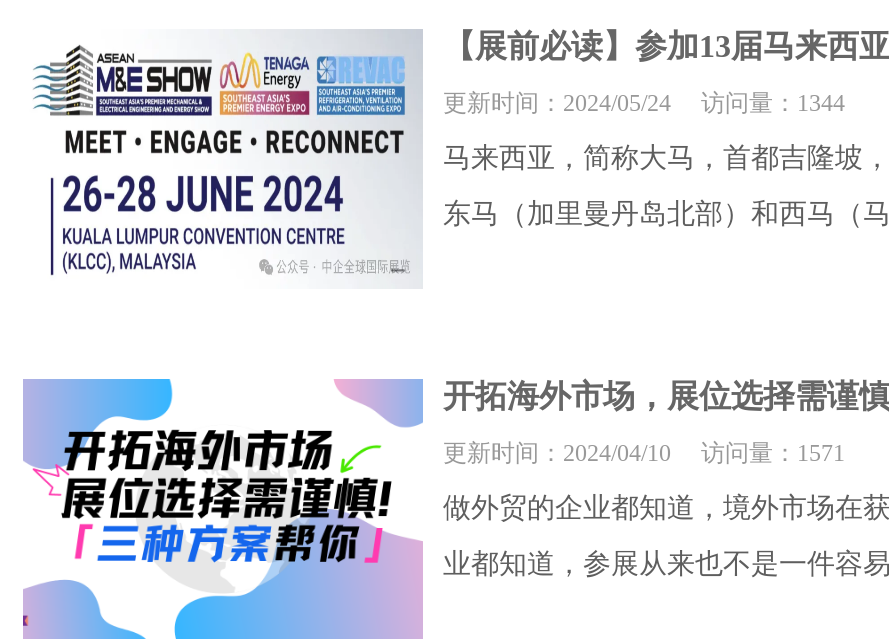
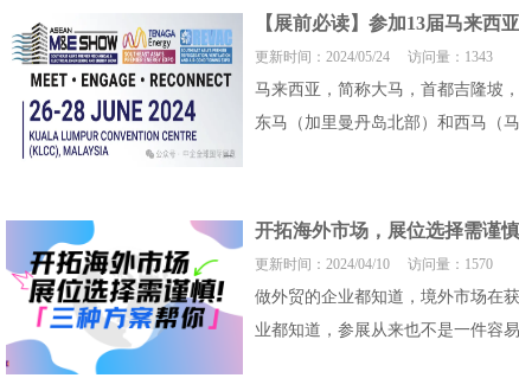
[443,89,845,117] 更新时间：2024/05/24 访问量：1344 -> [255,49,493,65] 更新时间：2024/05/24 访问量：1343
[443,439,845,467] 更新时间：2024/04/10 访问量：1571 -> [255,256,493,273] 更新时间：2024/04/10 访问量：1570

